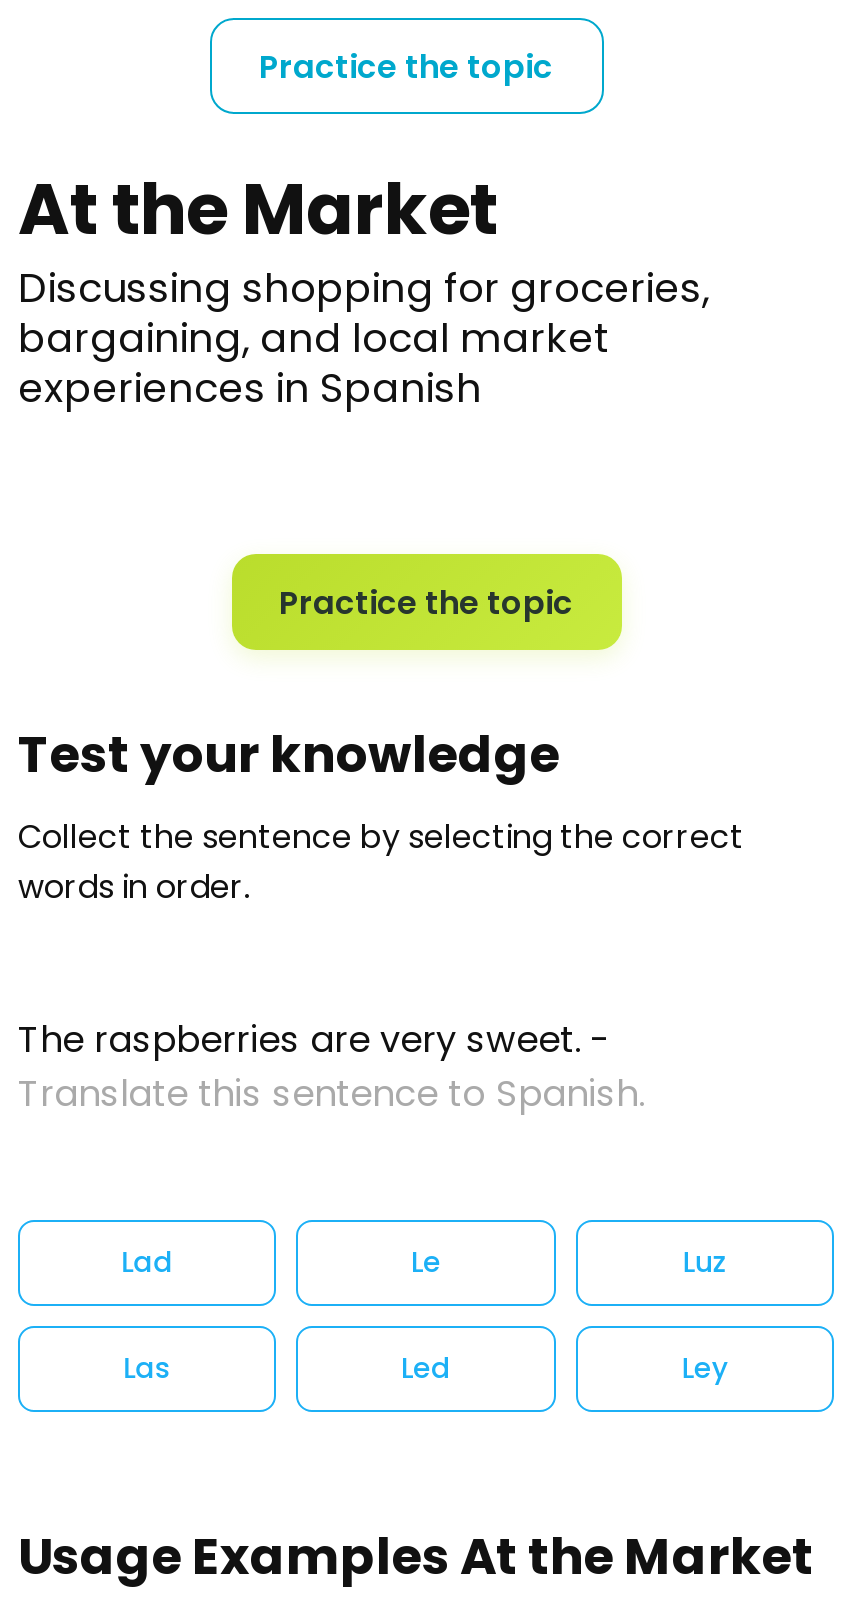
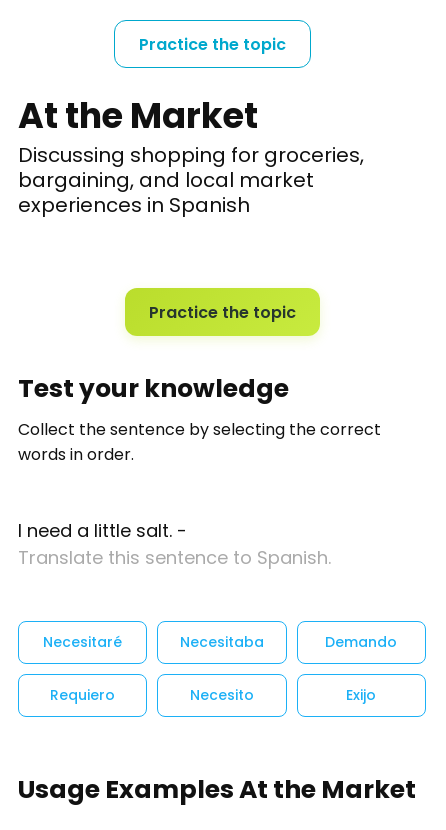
[18,1014,610,1064] The raspberries are very sweet. - -> [18,518,187,543] I need a little salt. -
[121,1242,727,1282] Lad | Le | Luz -> [43,632,397,652] Necesitaré | Necesitaba | Demando
[123,1348,728,1388] Las | Led | Ley -> [50,685,376,705] Requiero | Necesito | Exijo

